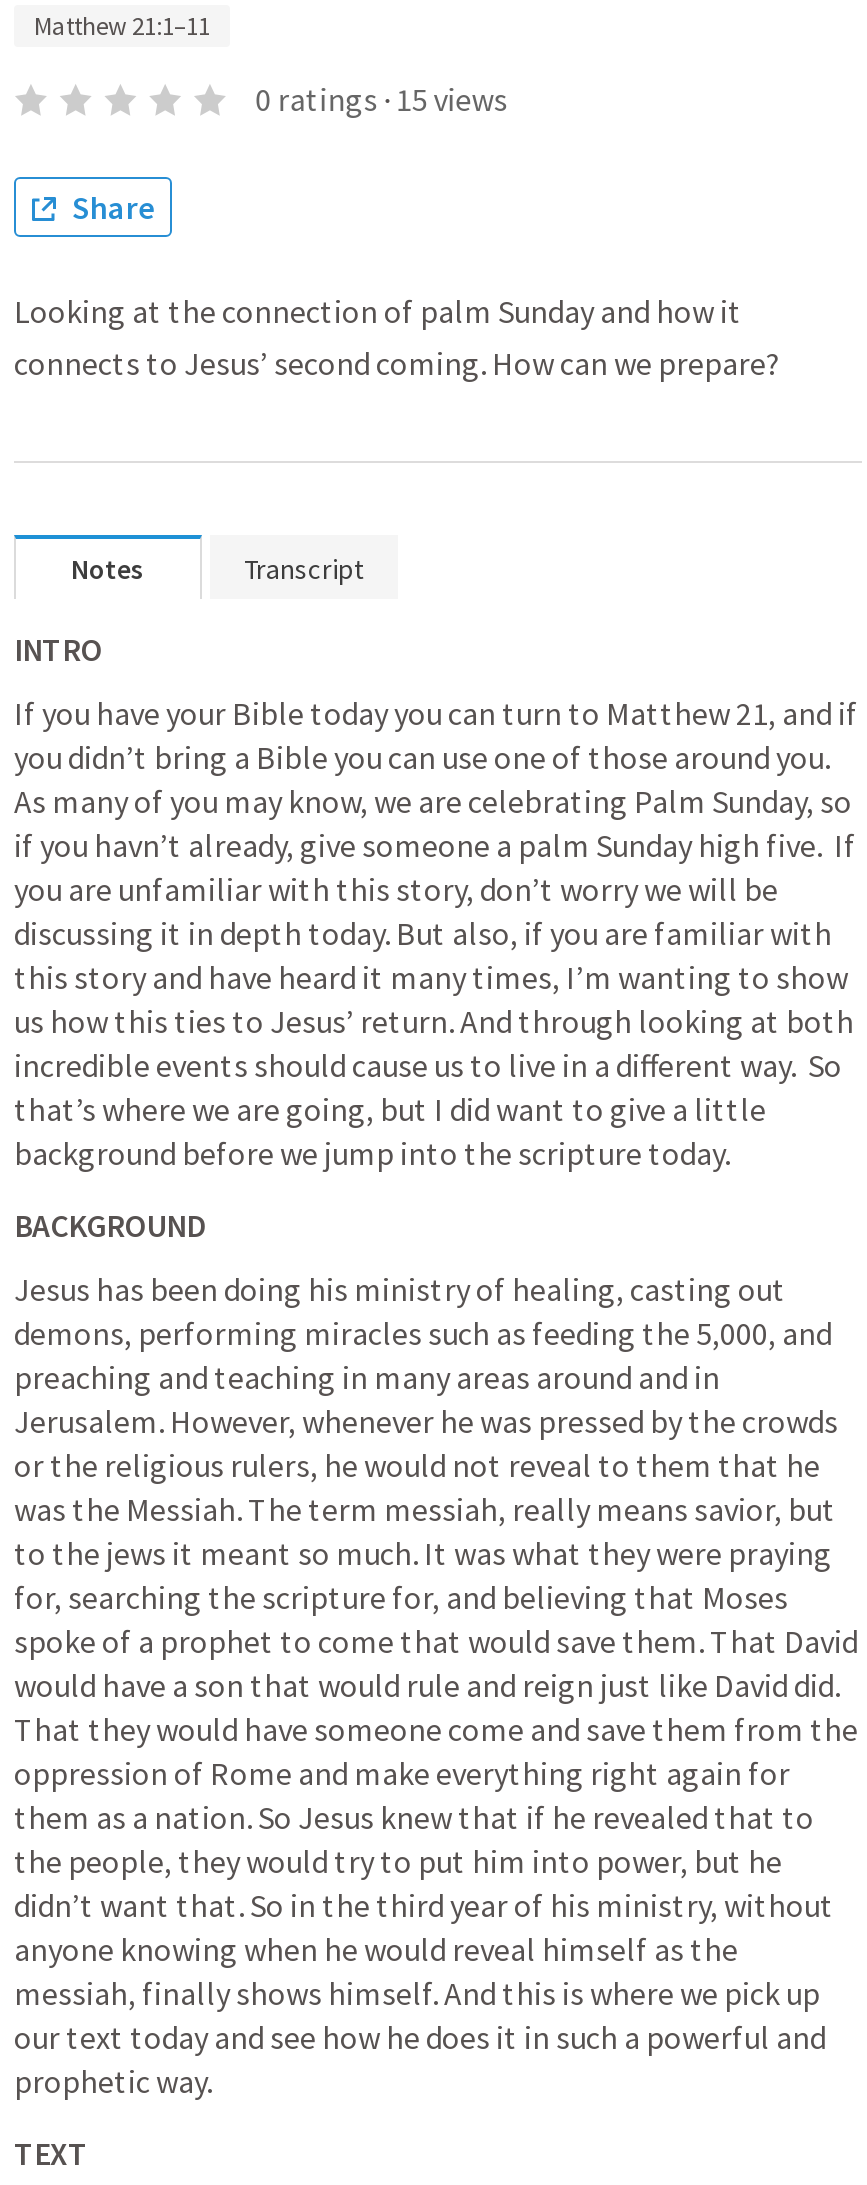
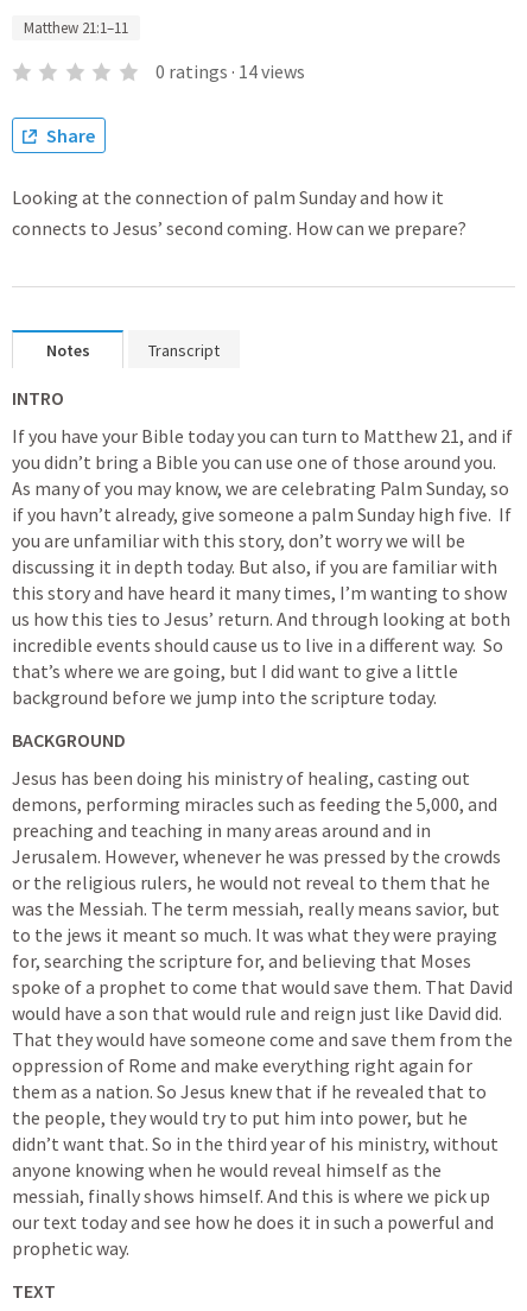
[255,79,507,119] 0 ratings · 15 views -> [155,59,305,83] 0 ratings · 14 views

